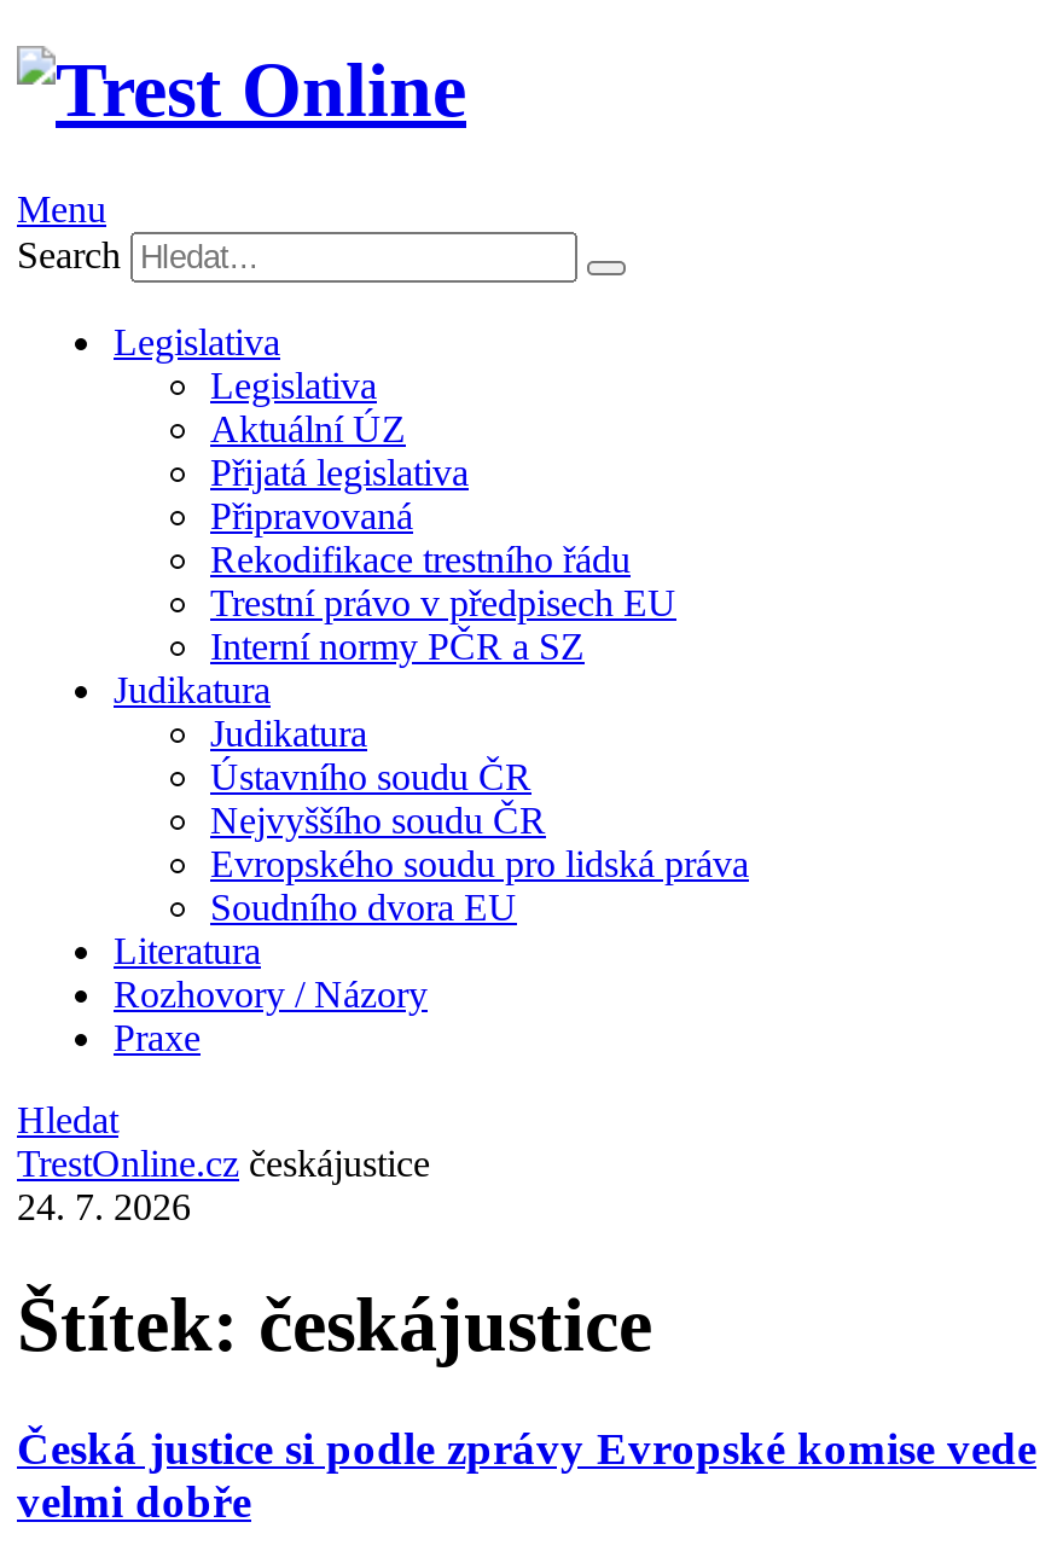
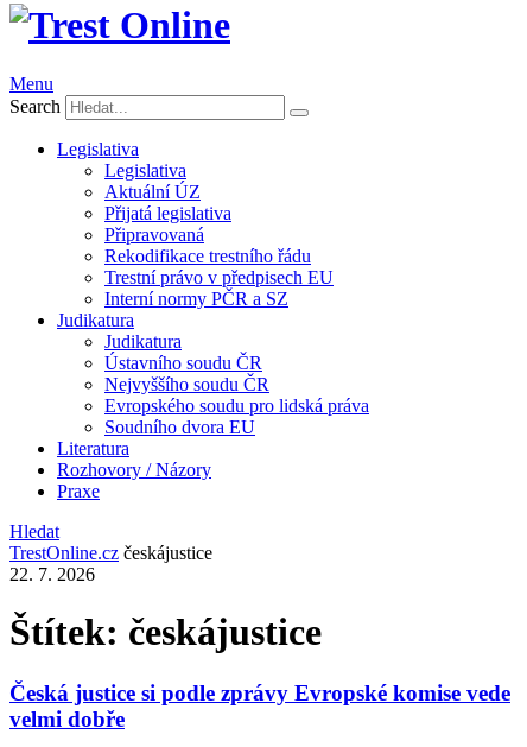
[17,1186,191,1227] 24. 7. 2026 -> [9,564,95,584] 22. 7. 2026

